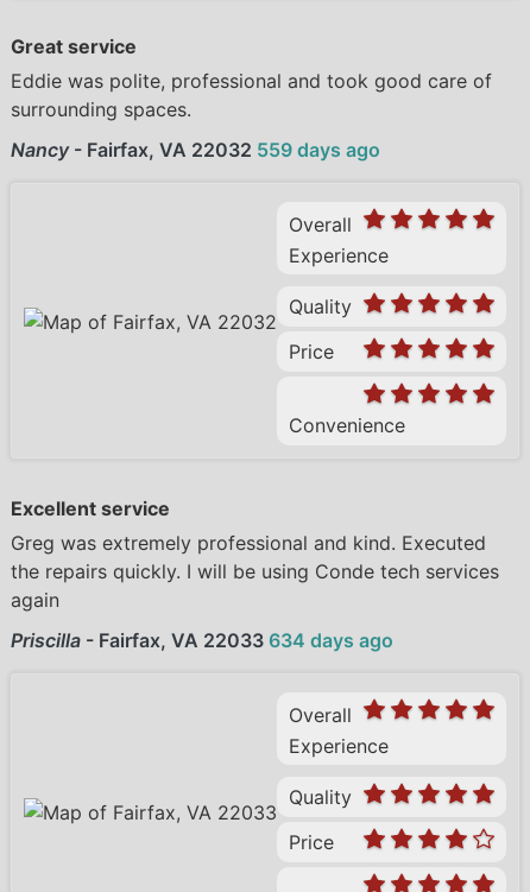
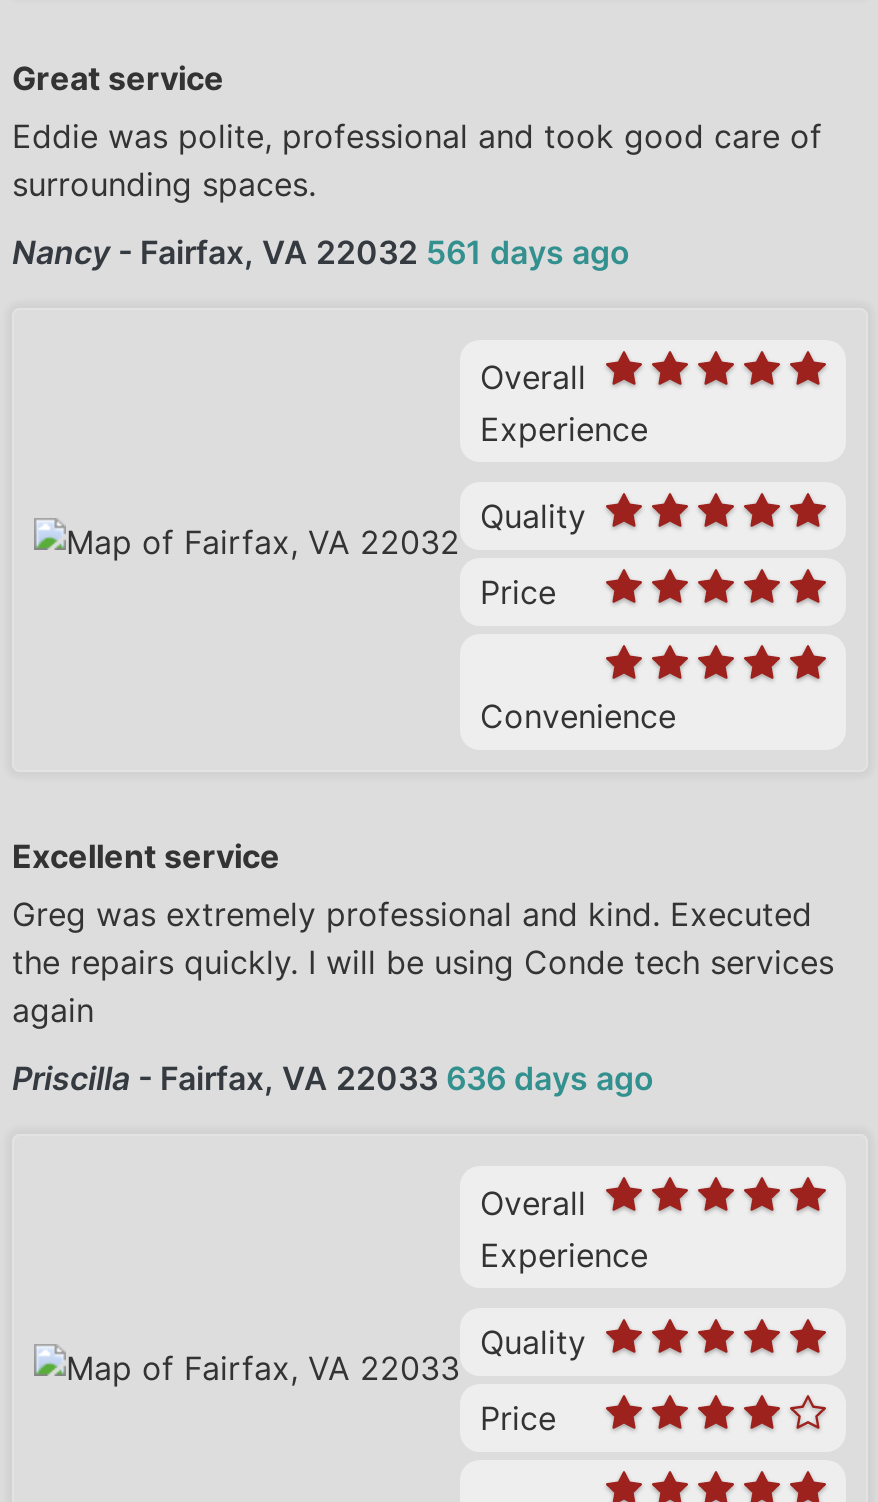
[11,138,380,162] Nancy - Fairfax, VA 22032 559 days ago -> [12,232,630,272] Nancy - Fairfax, VA 22032 561 days ago
[11,628,393,652] Priscilla - Fairfax, VA 22033 634 days ago -> [12,1058,654,1098] Priscilla - Fairfax, VA 22033 636 days ago

